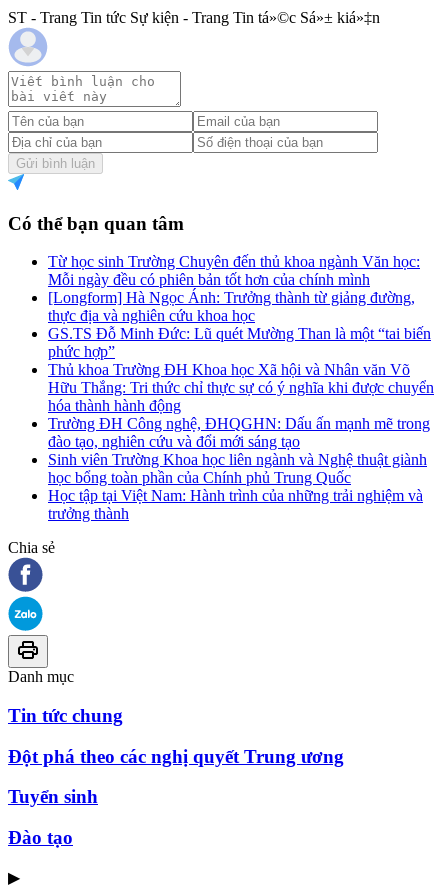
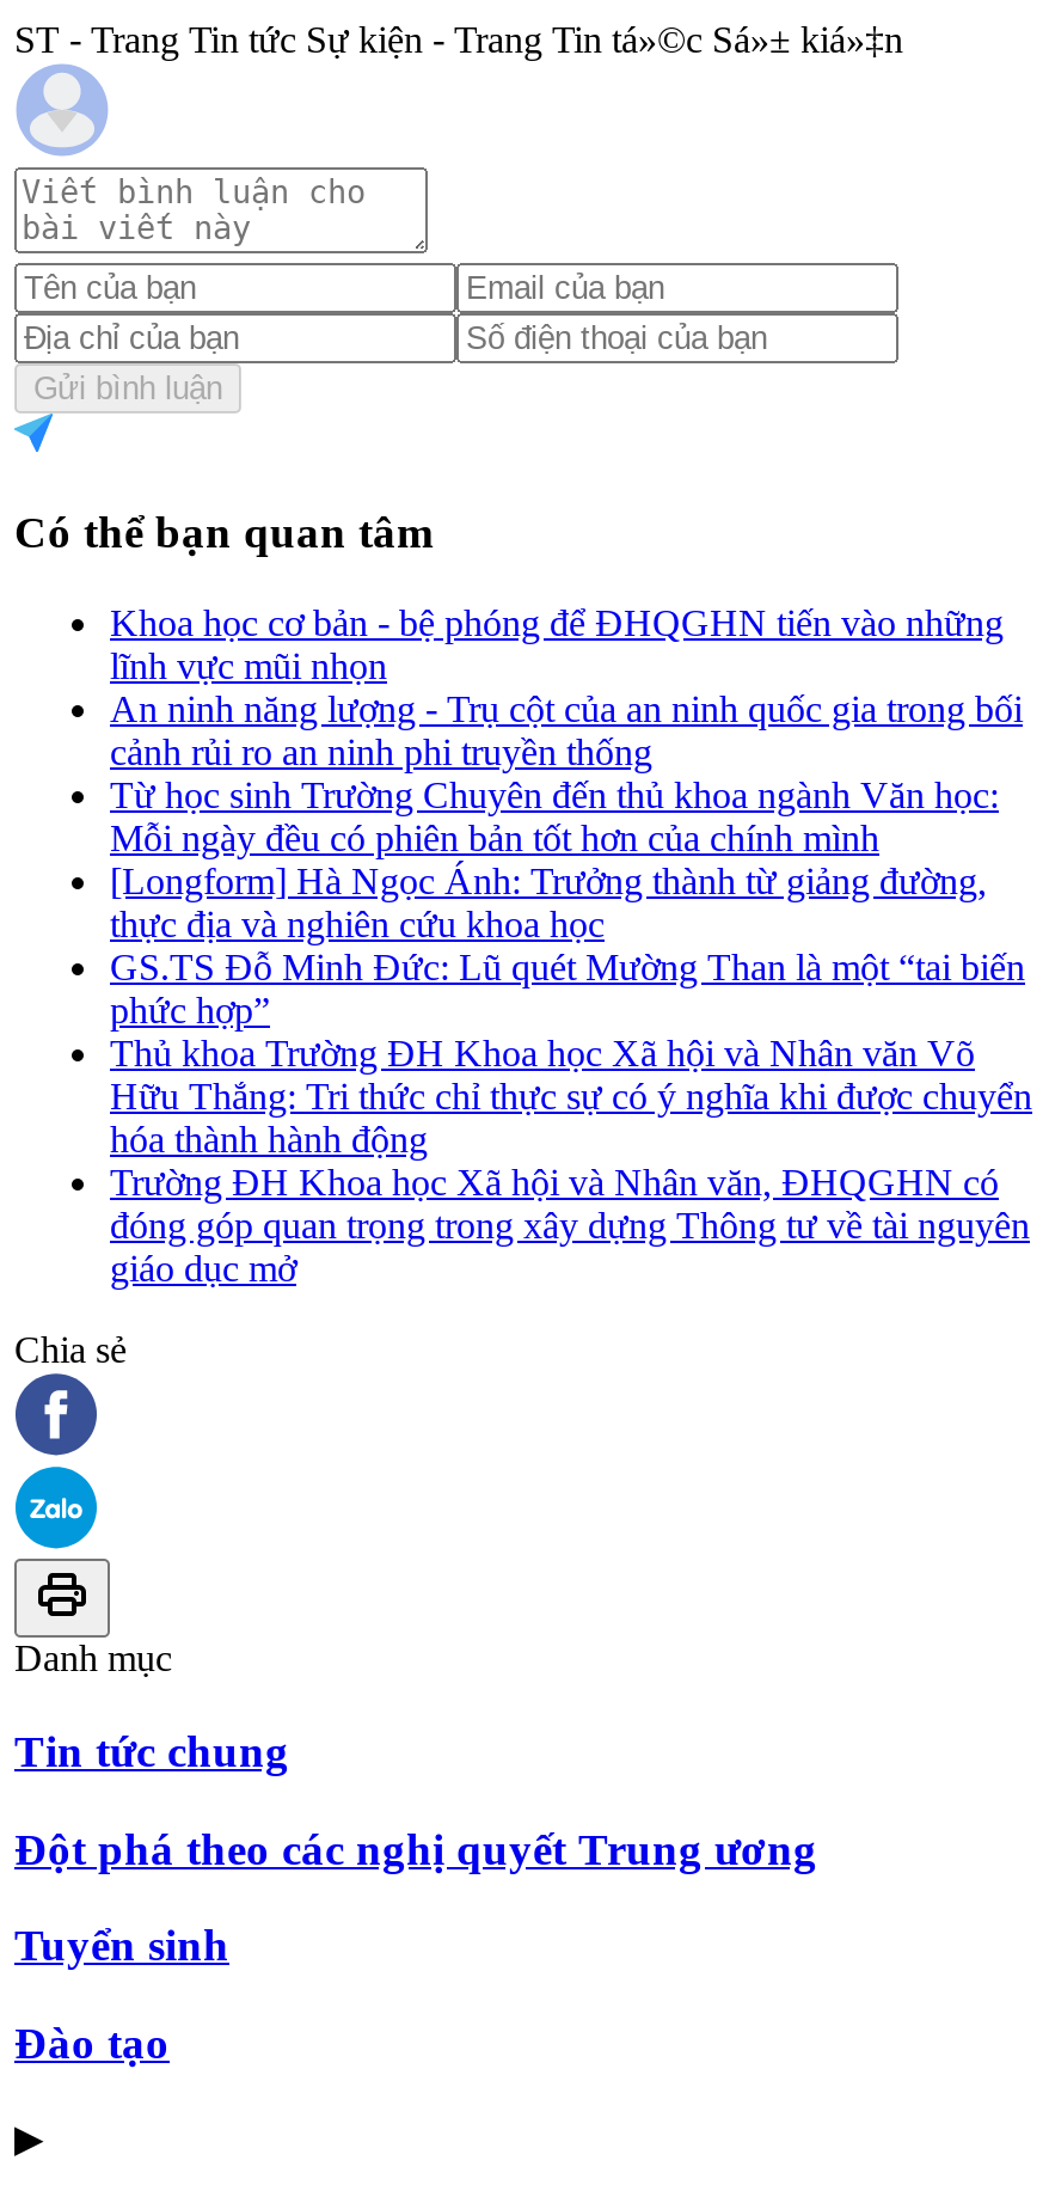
none -> [110,603,1023,773] Khoa học cơ bản - bệ phóng để ĐHQGHN tiến vào những | lĩnh vực mũi nhọn | An ninh năng lượng - Trụ cột của an ninh quốc gia trong bối | cảnh rủi ro an ninh phi truyền thống
moved [48,253,434,414] -> [110,775,1032,1160]: Từ học sinh Trường Chuyên đến thủ khoa ngành Văn học: | Mỗi ngày đều có phiên bản tốt hơn của chính mình | [Longform] Hà Ngọc Ánh: Trưởng thành từ giảng đường, | ... | Hữu Thắng: Tri thức chỉ thực sự có ý nghĩa khi được chuyển | hóa thành hành động
[48,415,430,522] Trường ĐH Công nghệ, ĐHQGHN: Dấu ấn mạnh mẽ trong | đào tạo, nghiên cứu và đổi mới sáng tạo | Sinh viên Trường Khoa học liên ngành và Nghệ thuật giành | học bổng toàn phần của Chính phủ Trung Quốc | Học tập tại Việt Nam: Hành trình của những trải nghiệm và | trưởng thành -> [110,1163,1030,1289] Trường ĐH Khoa học Xã hội và Nhân văn, ĐHQGHN có | đóng góp quan trọng trong xây dựng Thông tư về tài nguyên | giáo dục mở

